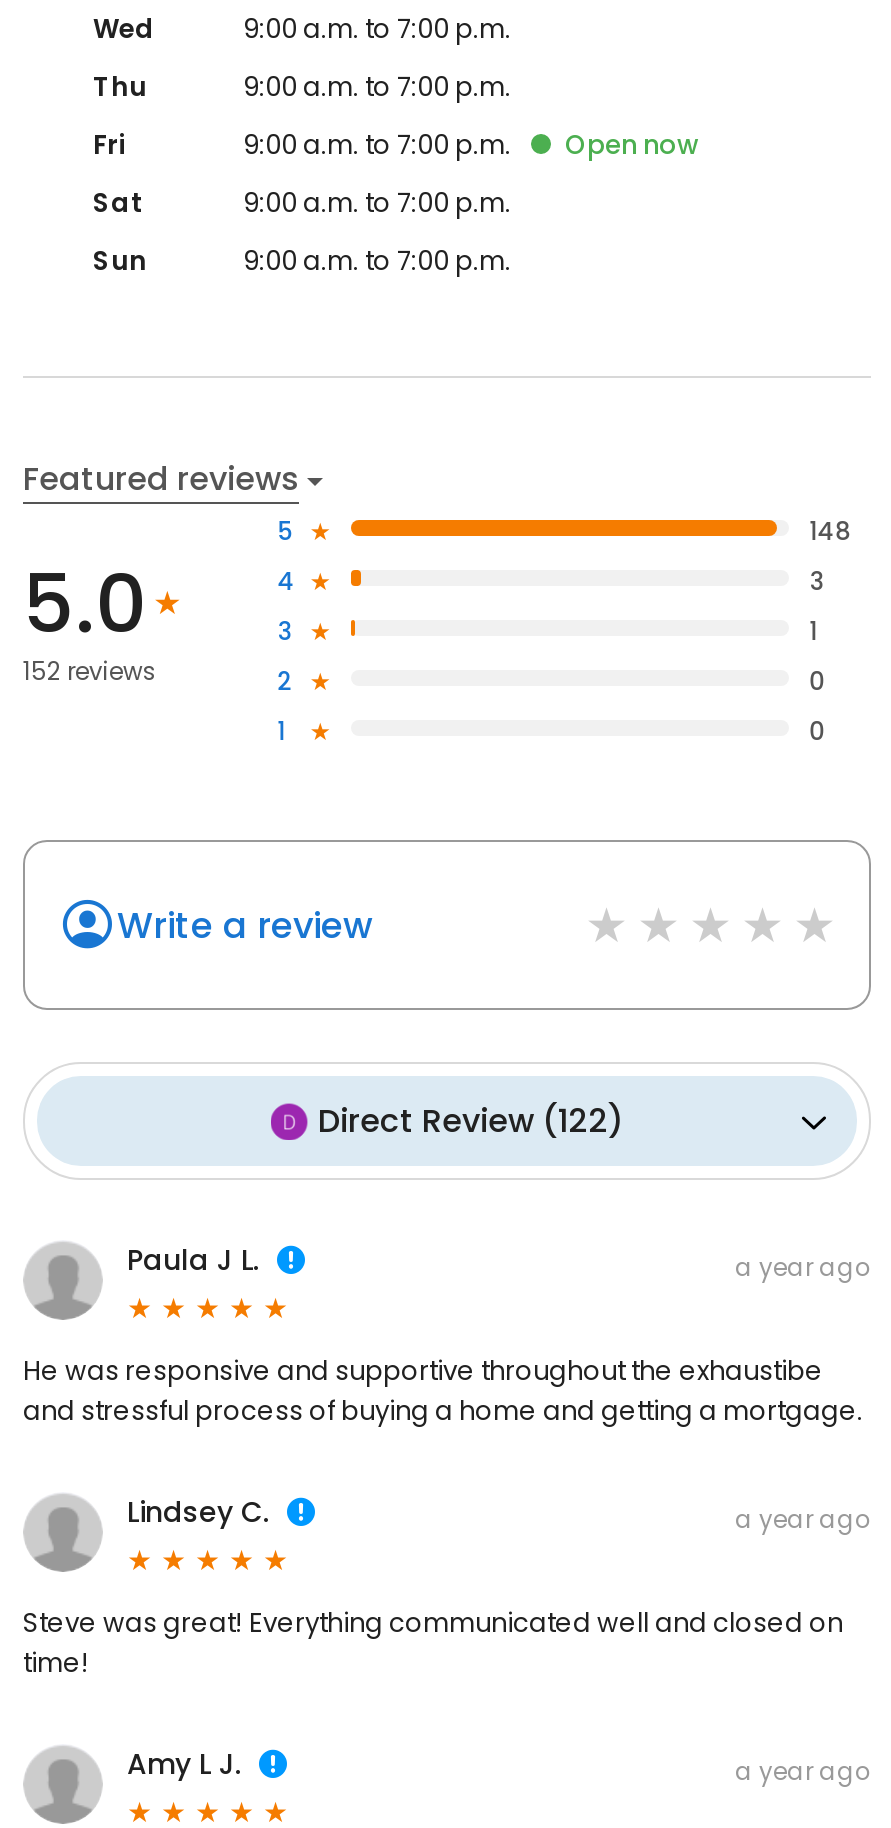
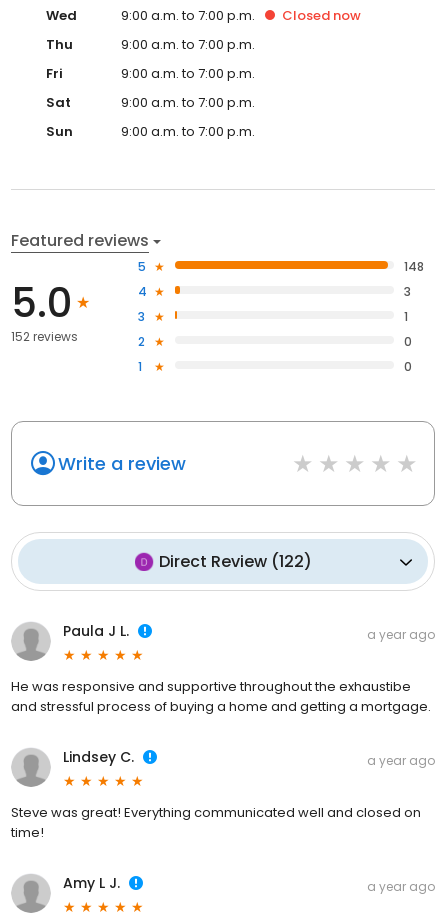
none -> [282,6,361,25] Closed now
[565,126,699,164] Open now -> none

